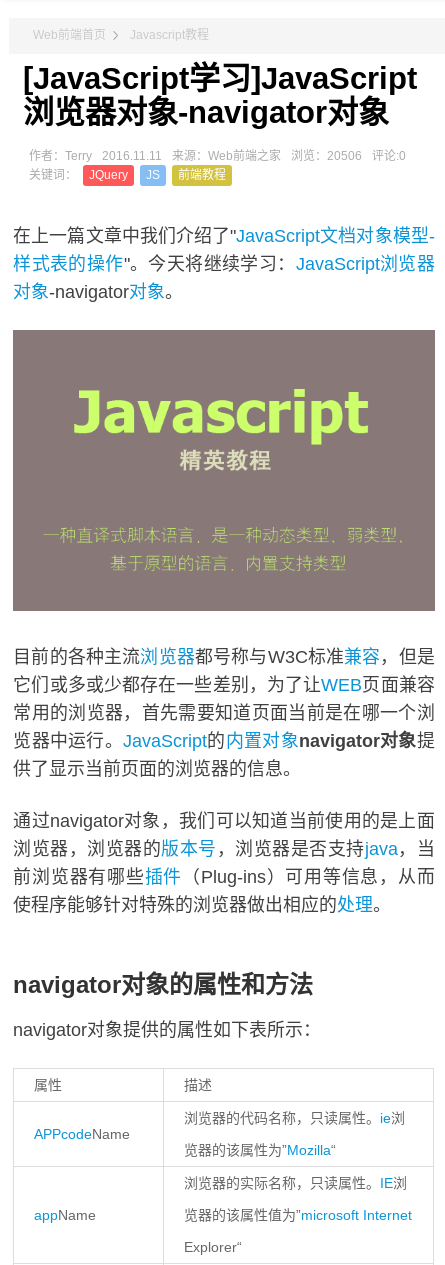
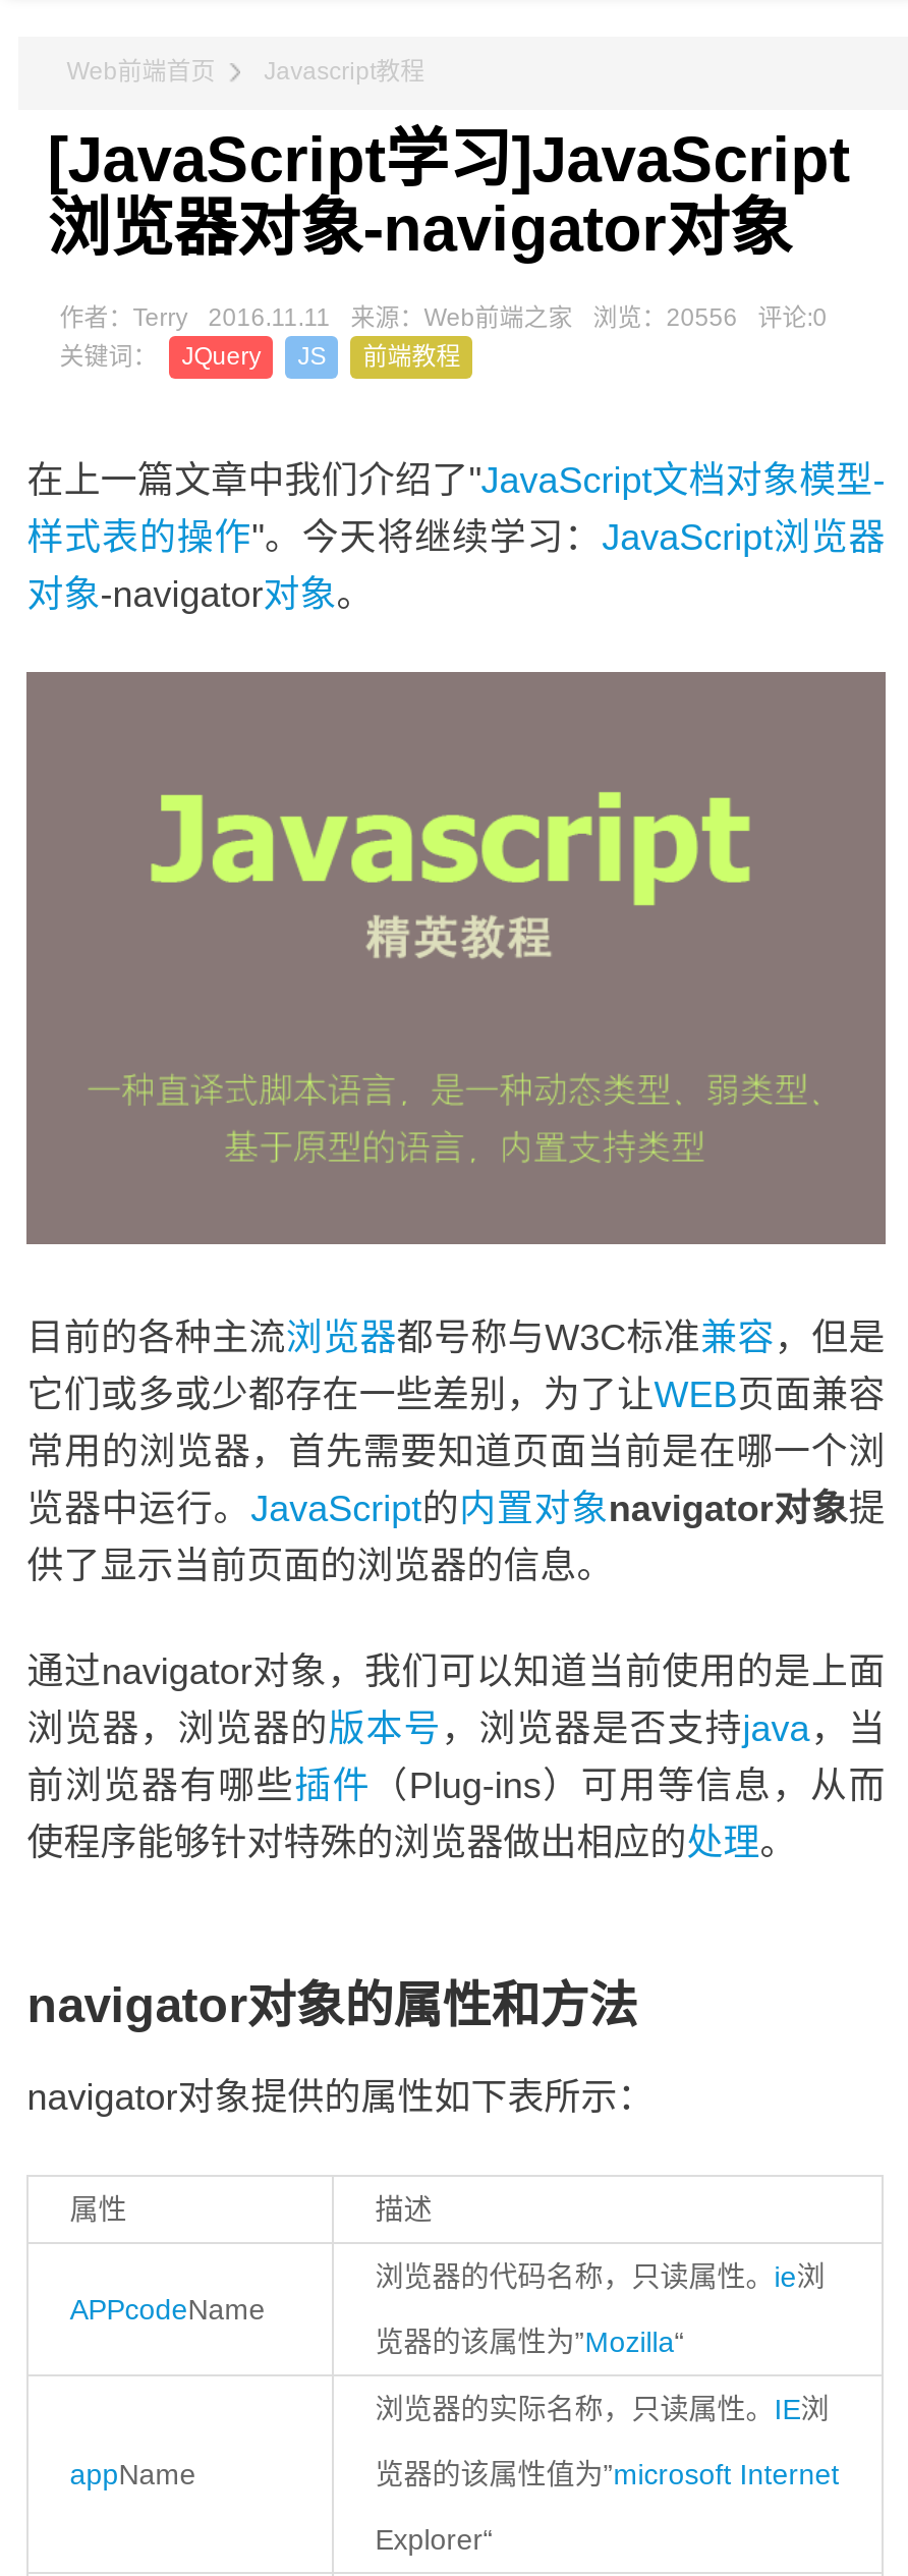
[29,149,406,163] 作者：Terry 2016.11.11 来源：Web前端之家 浏览：20506 评论:0 -> [59,304,827,333] 作者：Terry 2016.11.11 来源：Web前端之家 浏览：20556 评论:0

